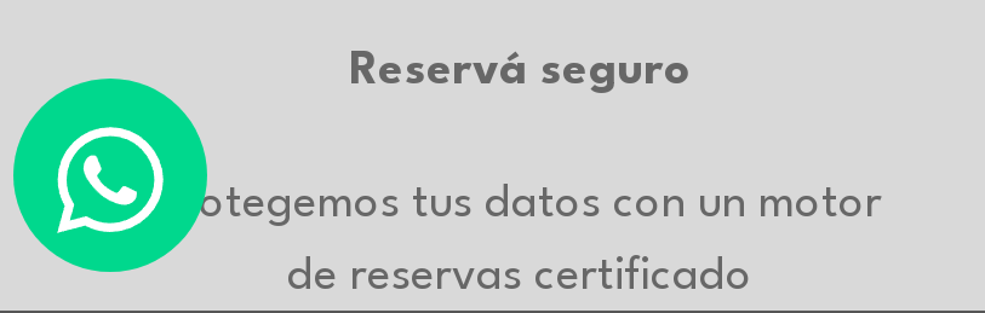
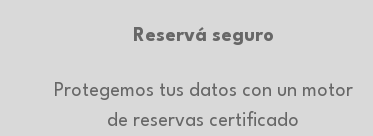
[11,76,210,274] [image] -> none

